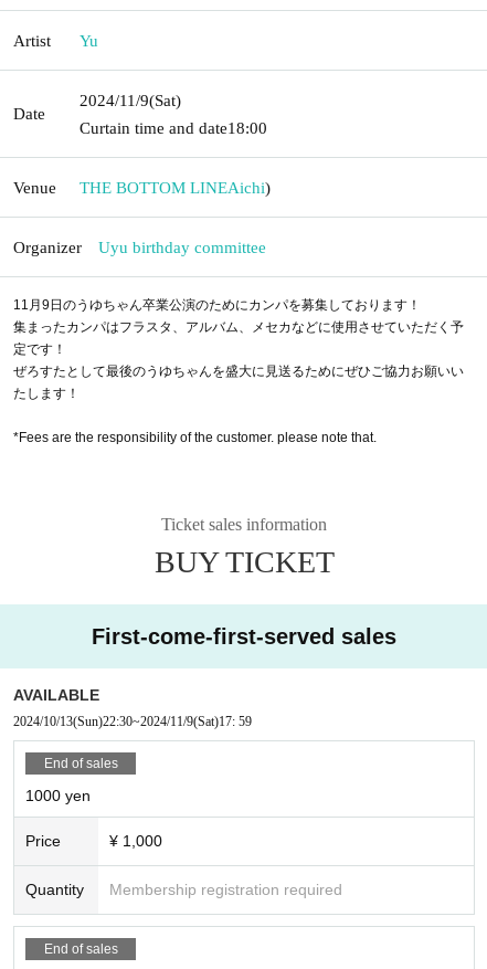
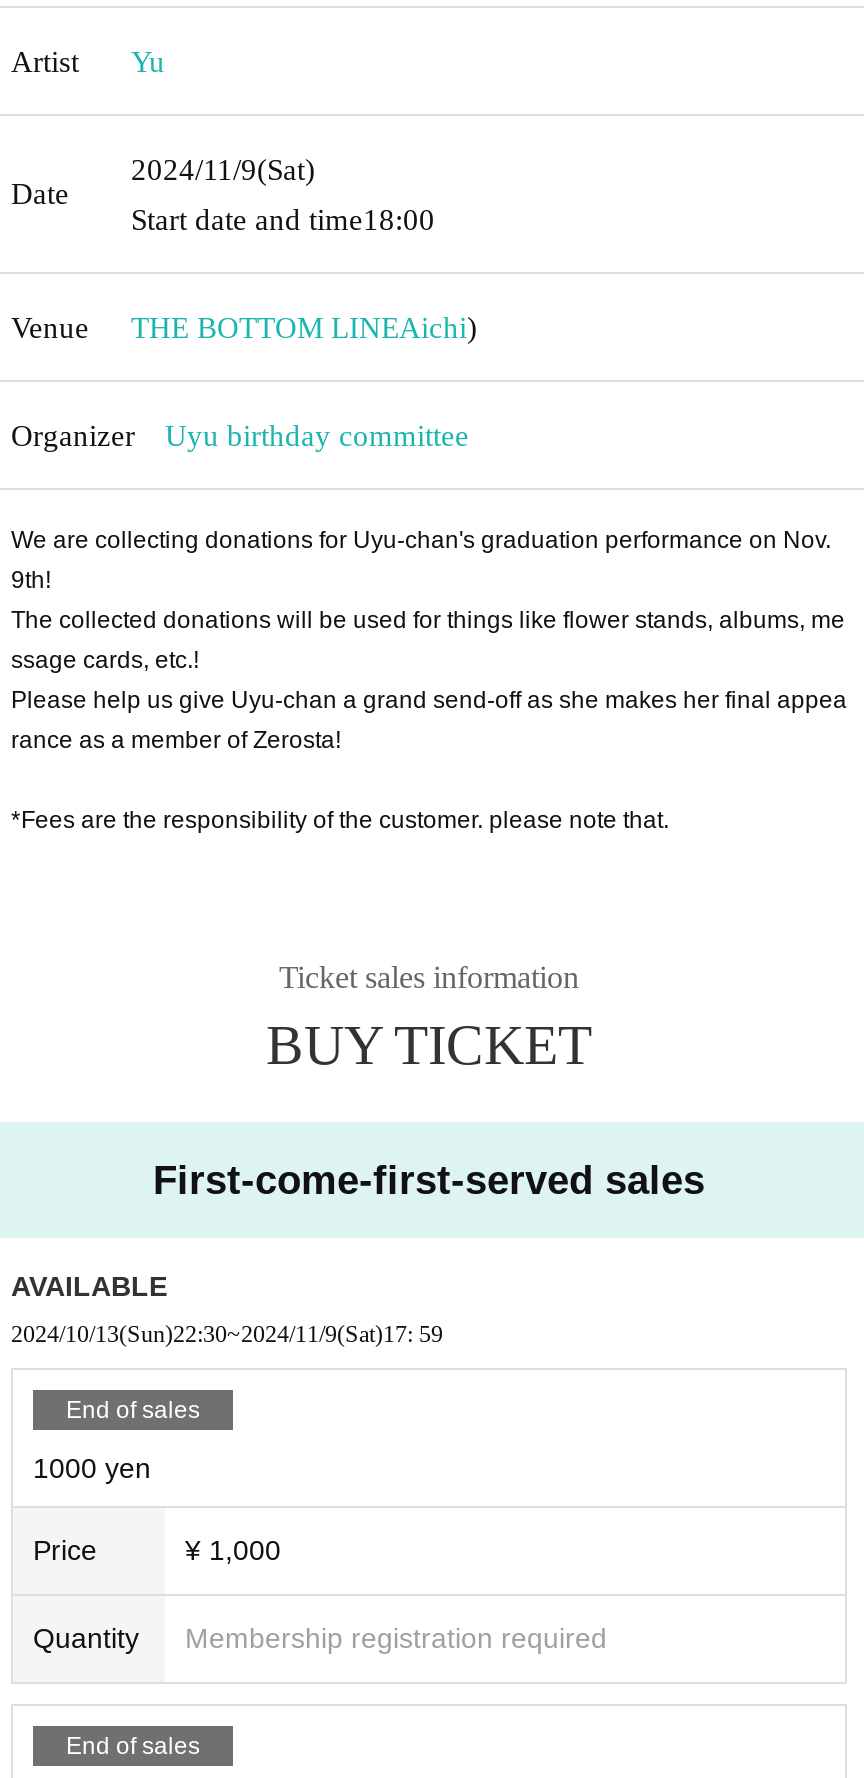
[80,119,284,136] Curtain time and date18:00 -> [131,203,465,235] Start date and time18:00
[13,297,464,401] 11月9日のうゆちゃん卒業公演のためにカンパを募集しております！ | 集まったカンパはフラスタ、アルバム、メセカなどに使用させていただく予 | 定です！ | ぜろすたとして最後のうゆちゃんを盛大に見送るためにぜひご協力お願いい | たします！ -> [11,525,847,753] We are collecting donations for Uyu-chan's graduation performance on Nov. | 9th! | The collected donations will be used for things like flower stands, albums, me | ssage cards, etc.! | Please help us give Uyu-chan a grand send-off as she makes her final appea | rance as a member of Zerosta!

